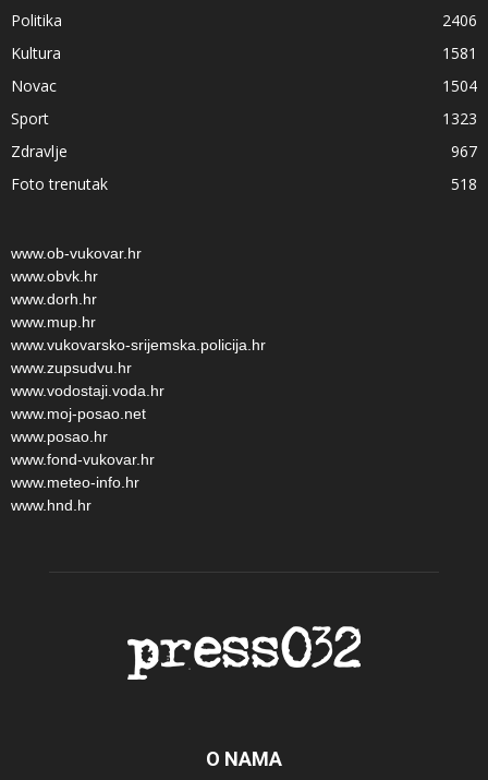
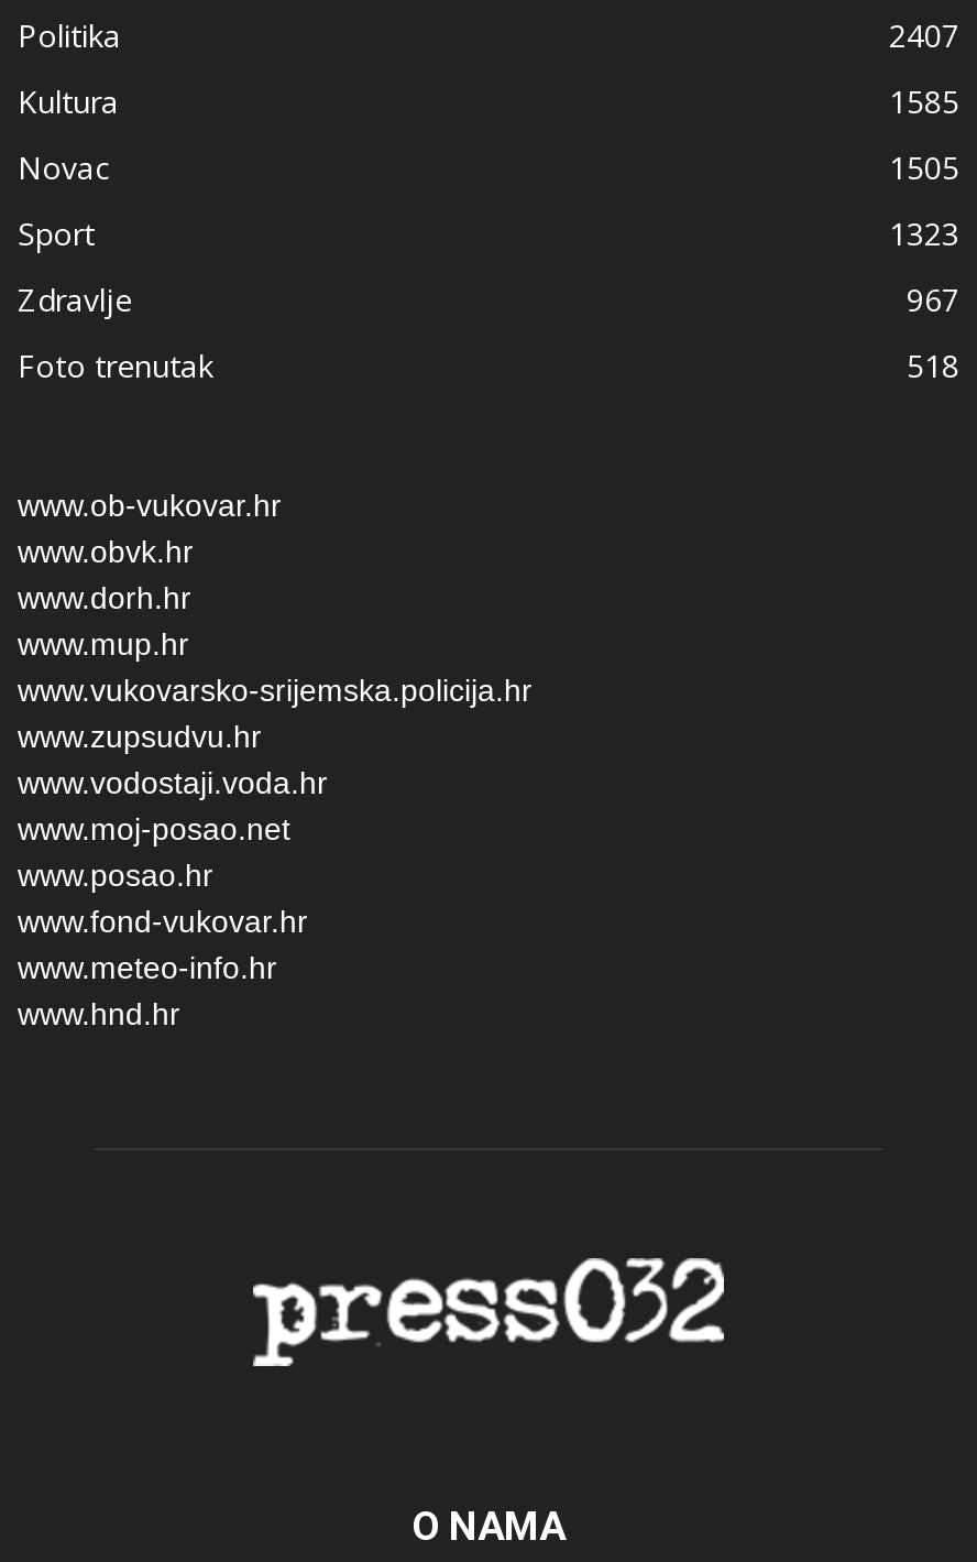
[442,9,477,30] 2406 -> [889,14,959,55] 2407
[442,42,477,63] 1581 -> [889,80,959,122] 1585
[442,75,477,96] 1504 -> [889,146,959,188] 1505

